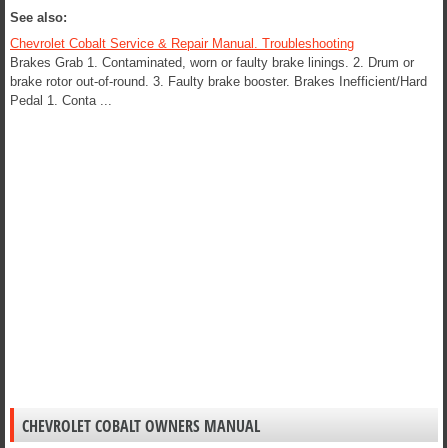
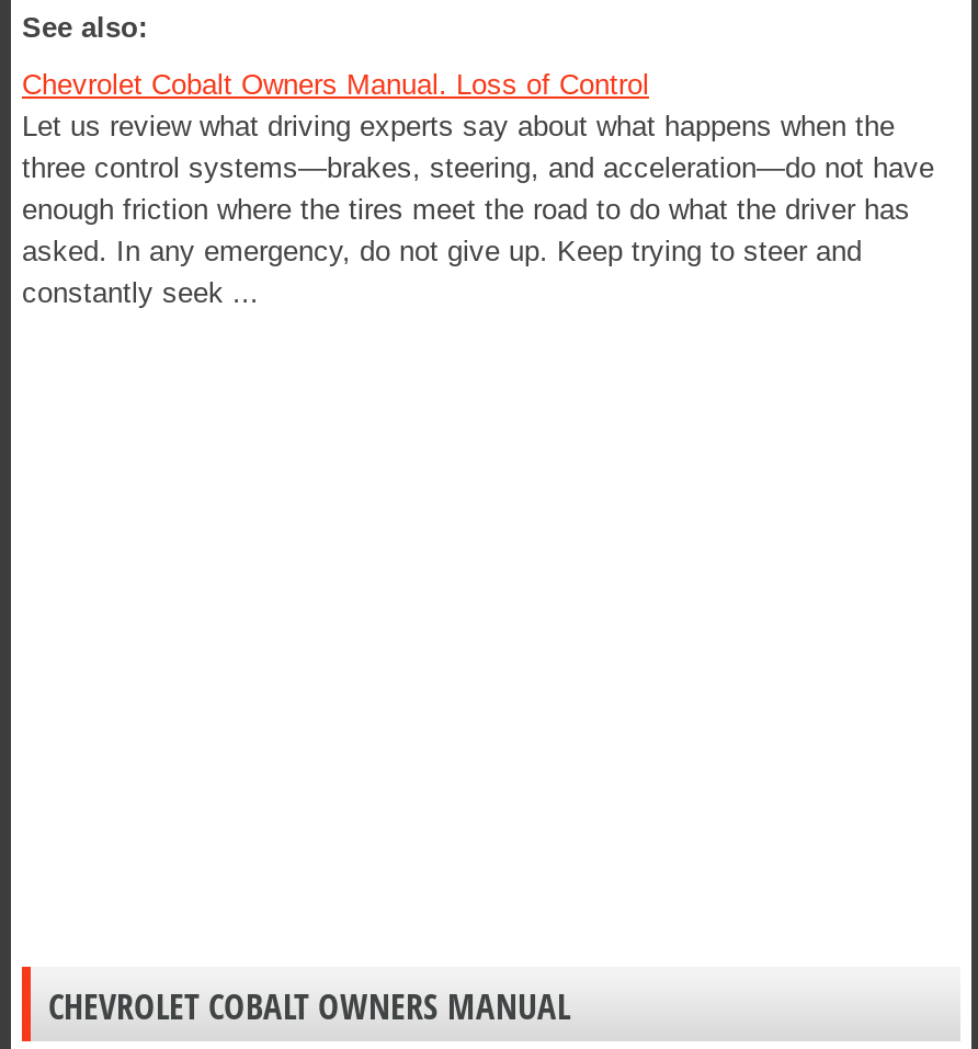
[10,36,427,108] Chevrolet Cobalt Service & Repair Manual. Troubleshooting | Brakes Grab 1. Contaminated, worn or faulty brake linings. 2. Drum or | brake rotor out-of-round. 3. Faulty brake booster. Brakes Inefficient/Hard | Pedal 1. Conta ... -> [22,69,934,310] Chevrolet Cobalt Owners Manual. Loss of Control | Let us review what driving experts say about what happens when the | three control systems—brakes, steering, and acceleration—do not have | enough friction where the tires meet the road to do what the driver has | asked. In any emergency, do not give up. Keep trying to steer and | constantly seek ...

